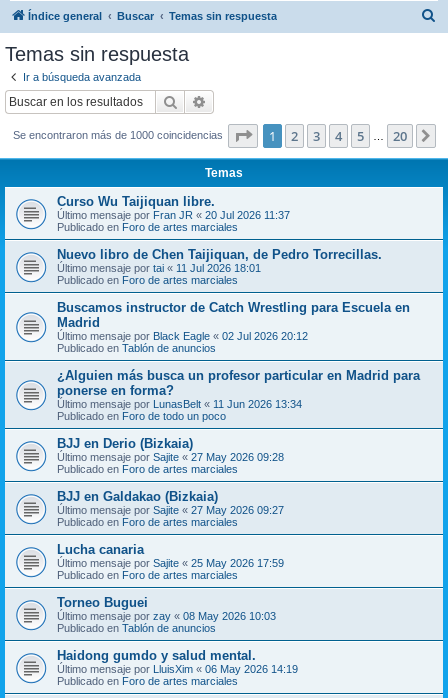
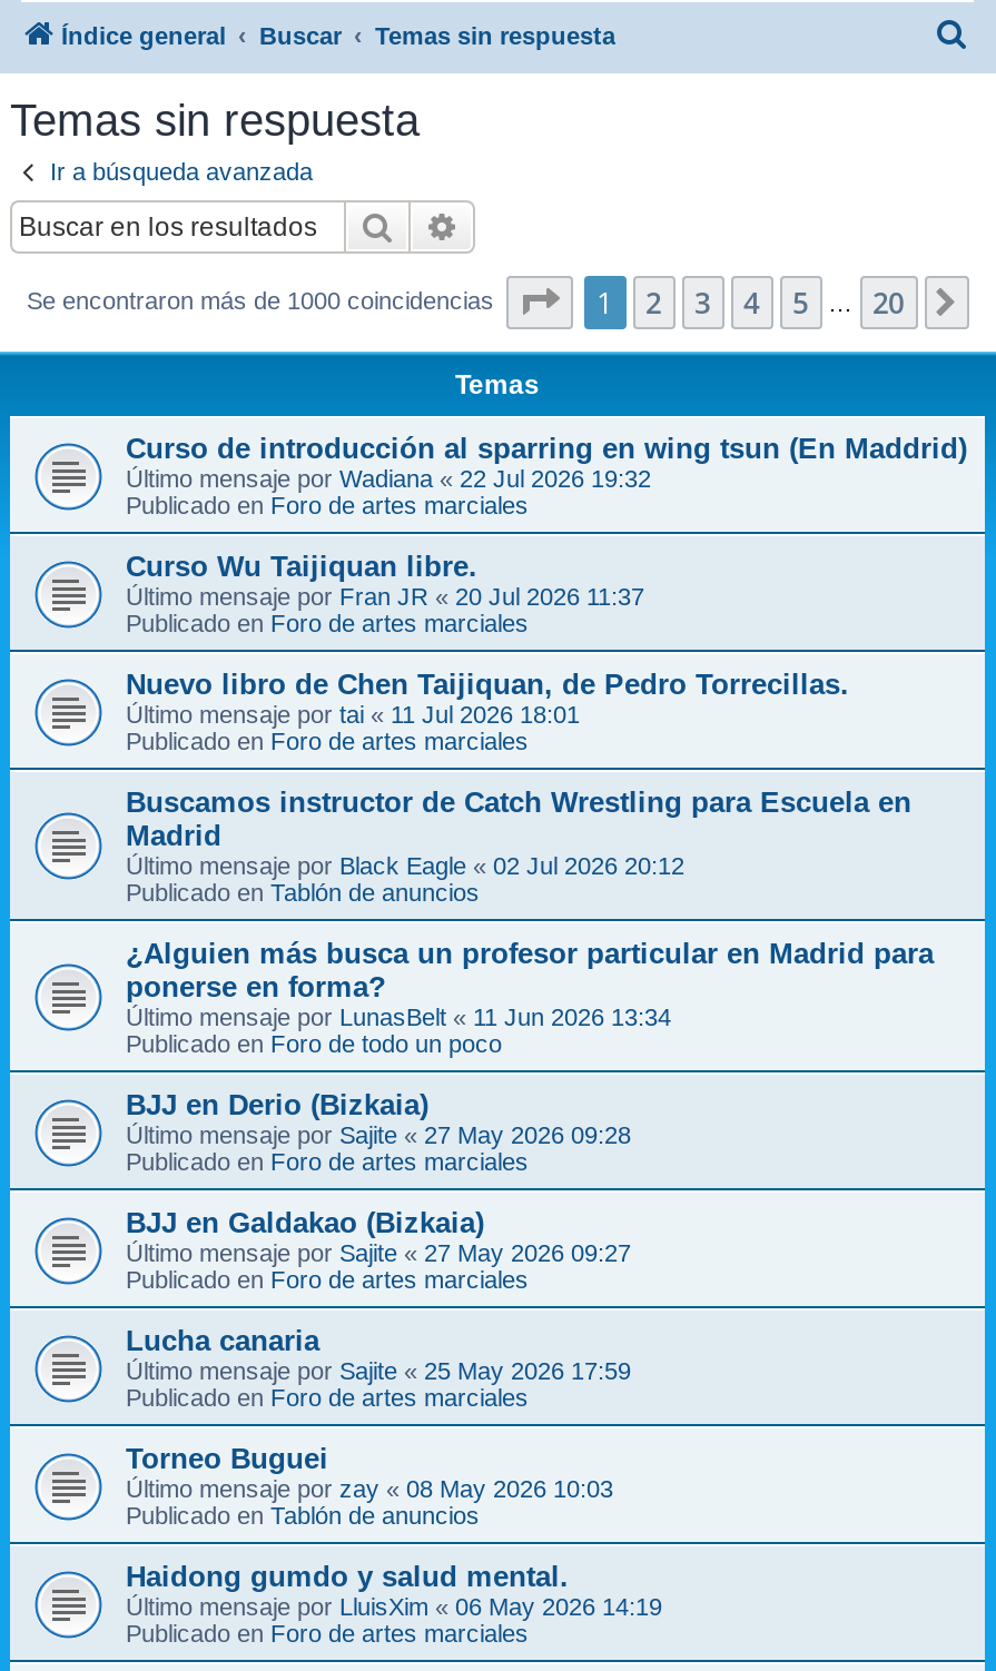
none -> [126,431,967,517] Curso de introducción al sparring en wing tsun (En Maddrid) | Último mensaje por Wadiana «22 Jul 2026 19:32 | Publicado en Foro de artes marciales

